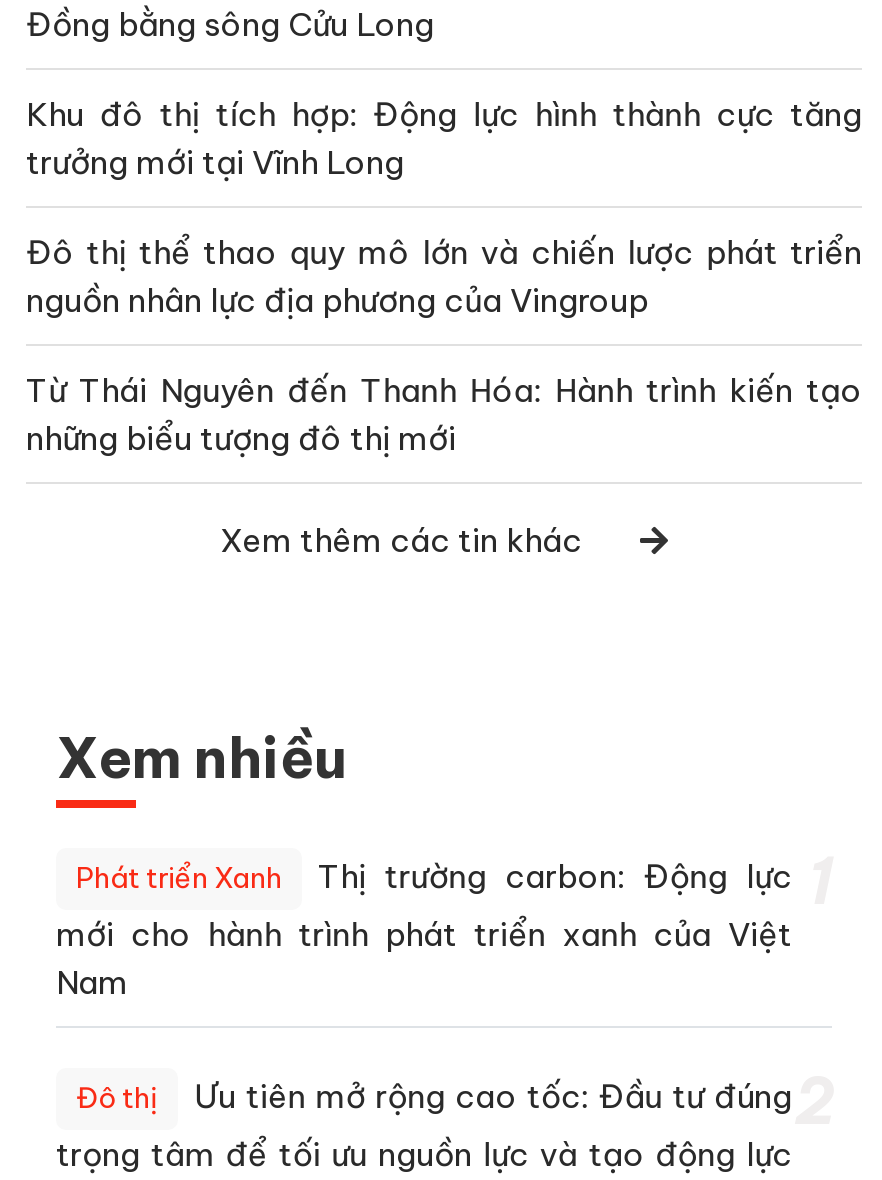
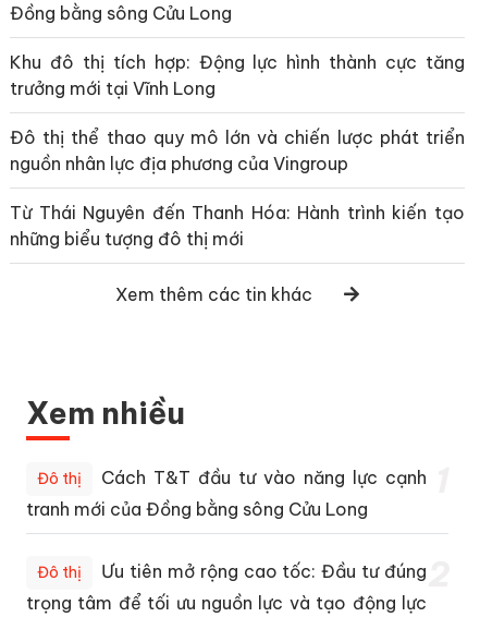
[56,856,792,1002] Phát triển Xanh | Thị trường carbon: Động lực | mới cho hành trình phát triển xanh của Việt | Nam -> [26,466,427,520] Đô thị | Cách T&T đầu tư vào năng lực cạnh | tranh mới của Đồng bằng sông Cửu Long

